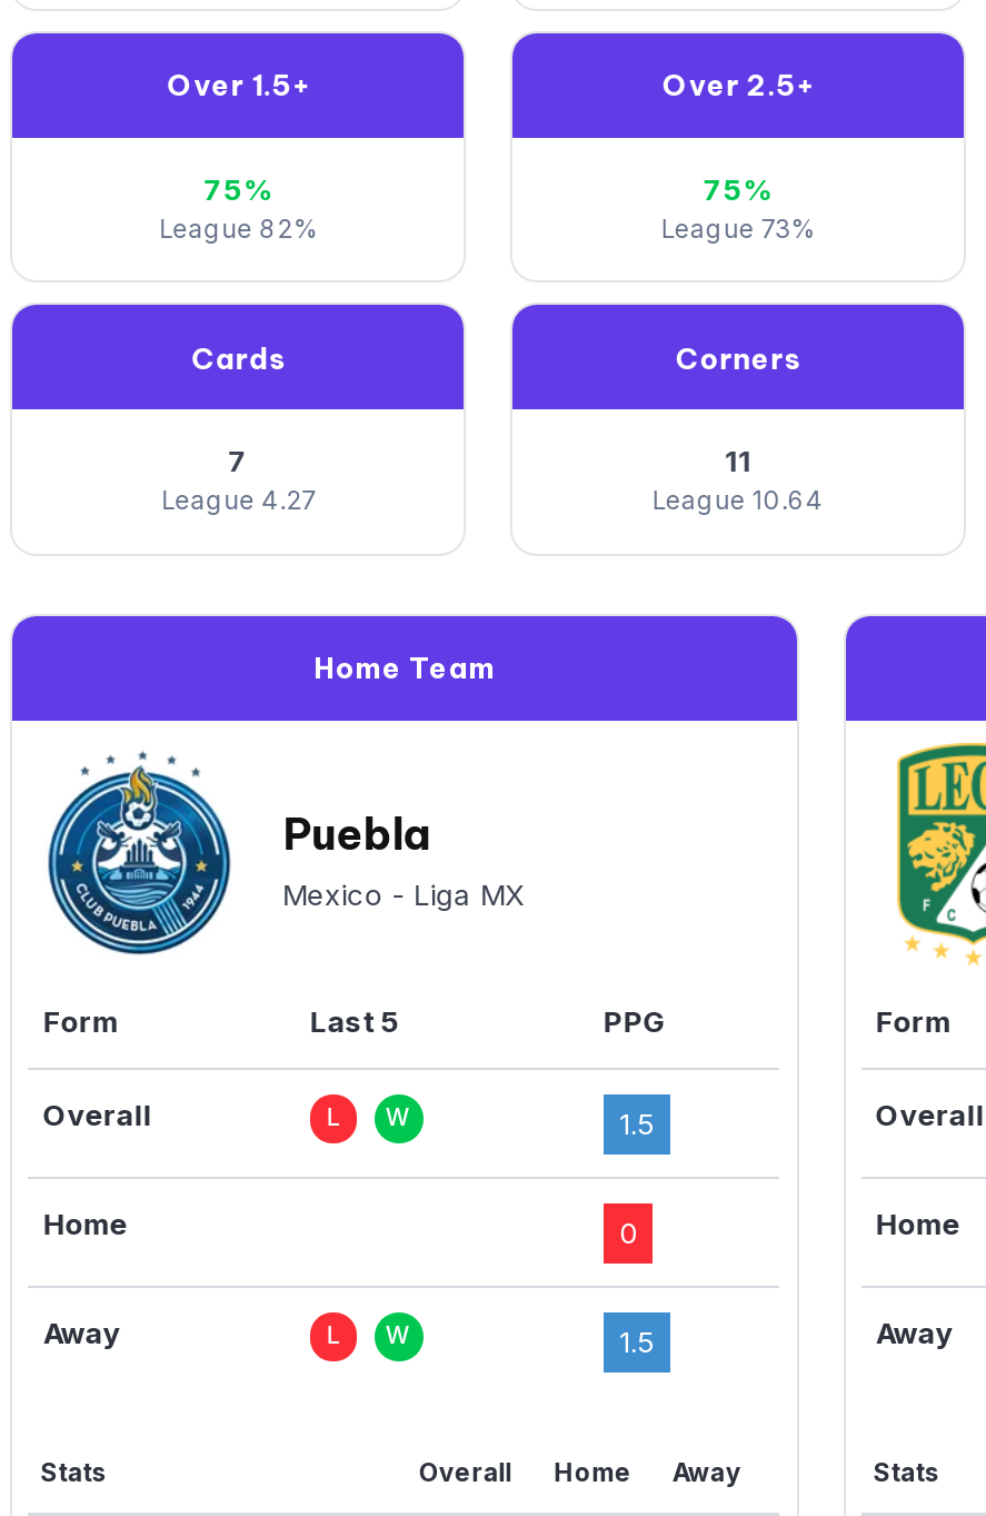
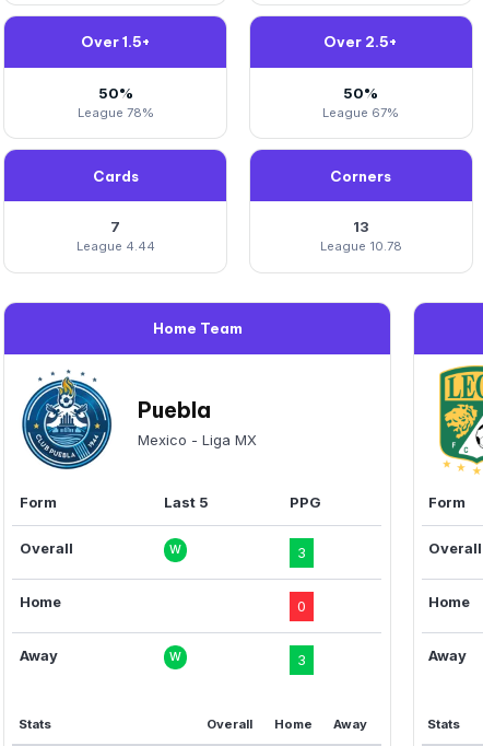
[204,171,273,207] 75% -> [98,84,133,102] 50%
[703,171,772,207] 75% -> [344,84,379,102] 50%
[159,213,317,244] League 82% -> [77,105,154,120] League 78%
[661,213,815,244] League 73% -> [323,105,399,120] League 67%
[725,443,751,479] 11 -> [353,218,369,236] 13
[161,486,315,517] League 4.27 -> [76,239,155,254] League 4.44
[652,486,823,517] League 10.64 -> [320,239,402,254] League 10.78
[326,1104,341,1132] L -> none
[619,1105,655,1141] 1.5 -> [297,544,306,561] 3
[326,1322,341,1350] L -> none
[619,1323,655,1359] 1.5 -> [297,651,306,668] 3

